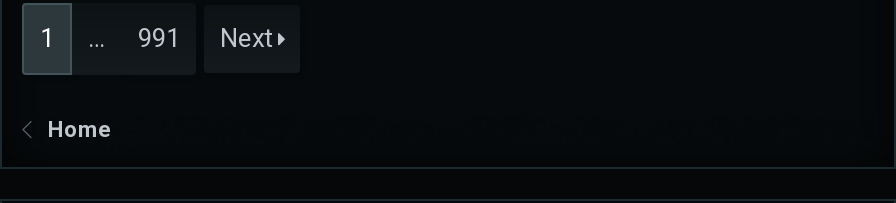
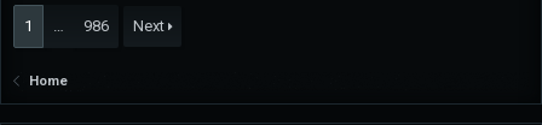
[138,23,180,53] 991 -> [83,17,109,35] 986

